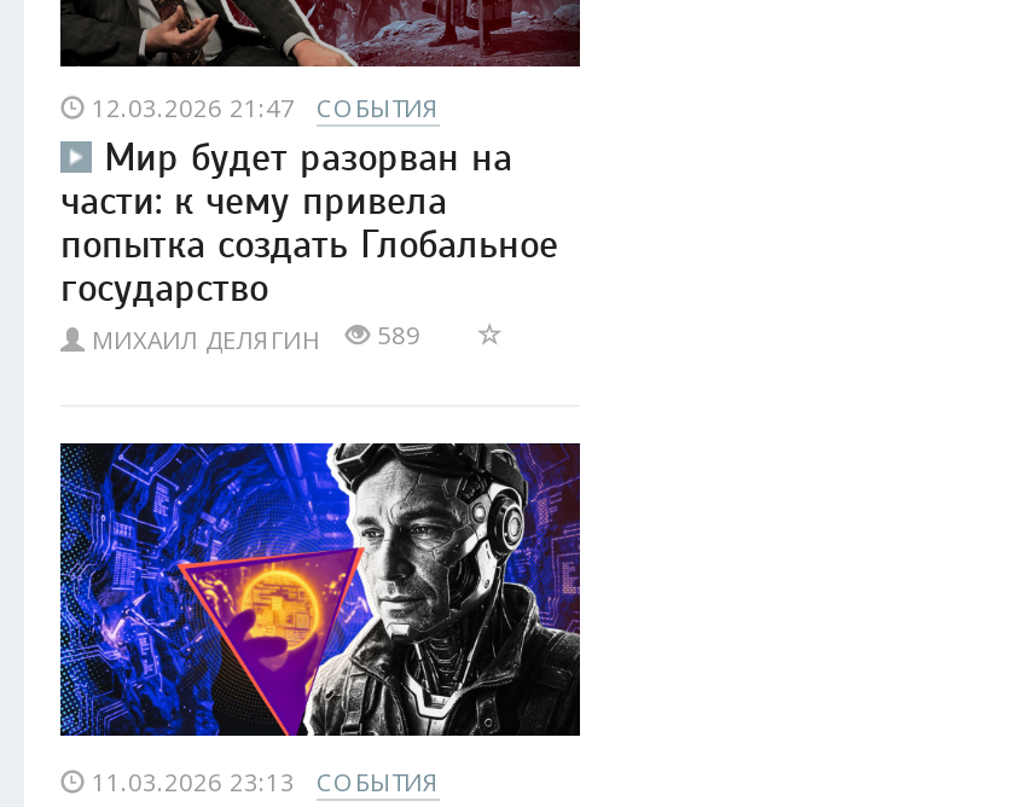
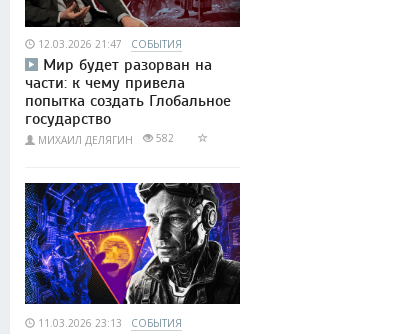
[92,318,435,356] МИХАИЛ ДЕЛЯГИН 589 -> [38,131,180,147] МИХАИЛ ДЕЛЯГИН 582

